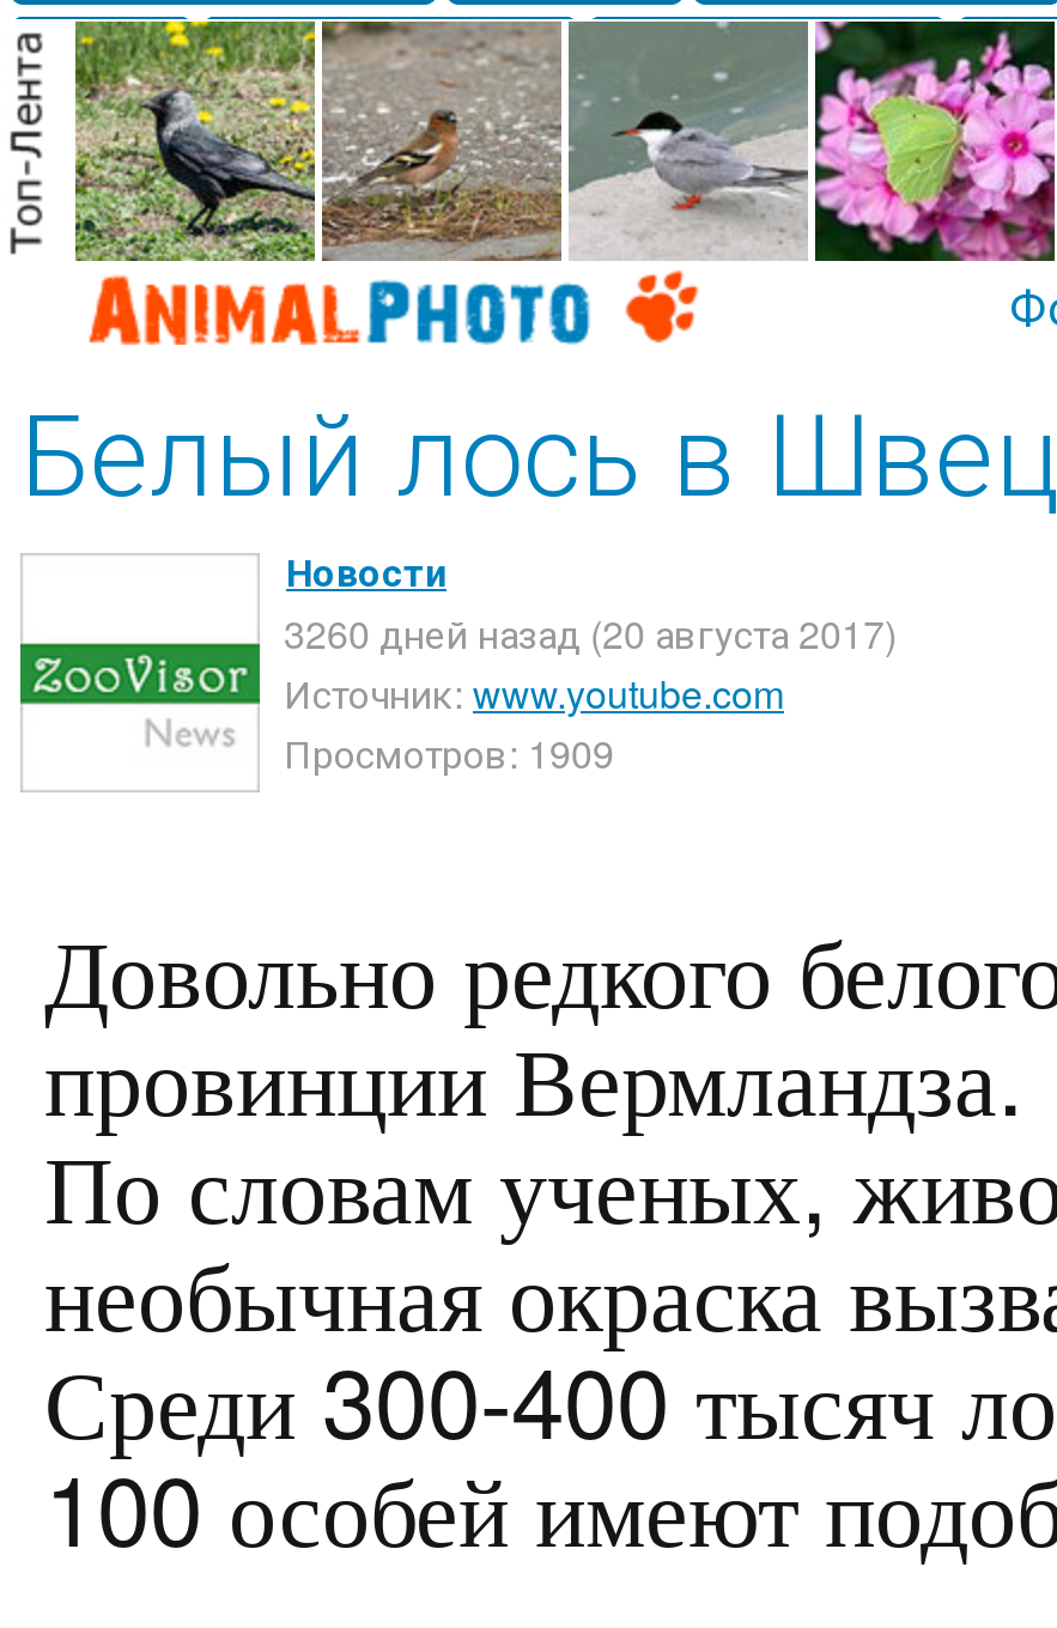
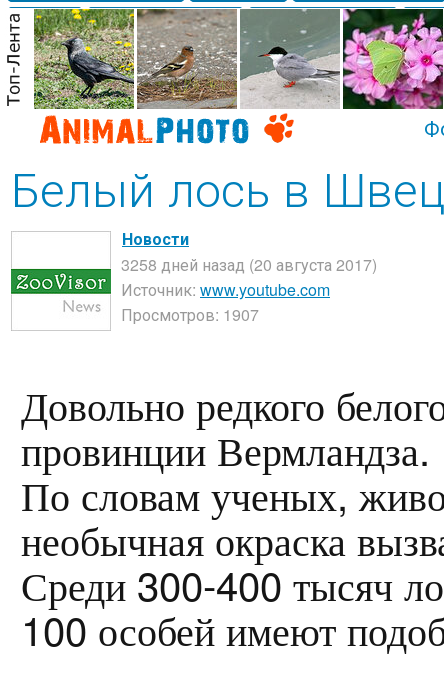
[284,606,897,661] 3260 дней назад (20 августа 2017) -> [121,253,377,276] 3258 дней назад (20 августа 2017)
[284,725,614,780] Просмотров: 1909 -> [121,303,259,326] Просмотров: 1907

